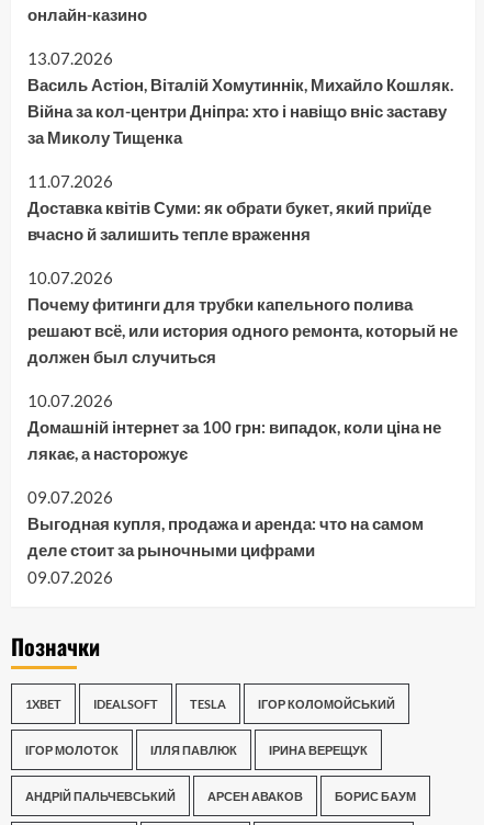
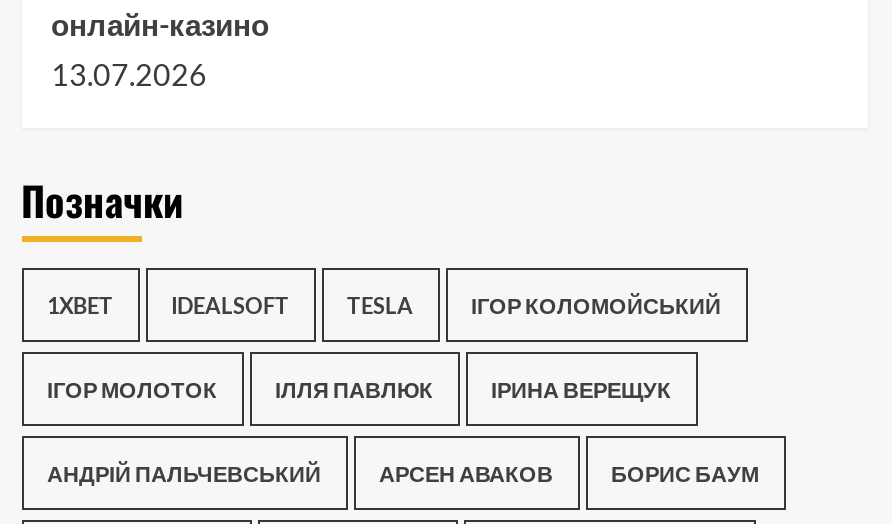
[27,74,457,586] Василь Астіон, Віталій Хомутиннік, Михайло Кошляк. | Війна за кол-центри Дніпра: хто і навіщо вніс заставу | за Миколу Тищенка | 11.07.2026 | Доставка квітів Суми: як обрати букет, який приїде | вчасно й залишить тепле враження | 10.07.2026 | Почему фитинги для трубки капельного полива | решают всё, или история одного ремонта, который не | должен был случиться | 10.07.2026 | Домашній інтернет за 100 грн: випадок, коли ціна не | лякає, а насторожує | 09.07.2026 | Выгодная купля, продажа и аренда: что на самом | деле стоит за рыночными цифрами | 09.07.2026 -> none

